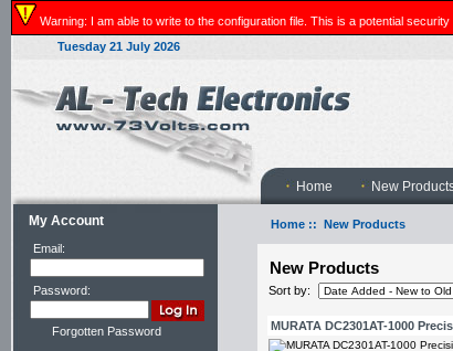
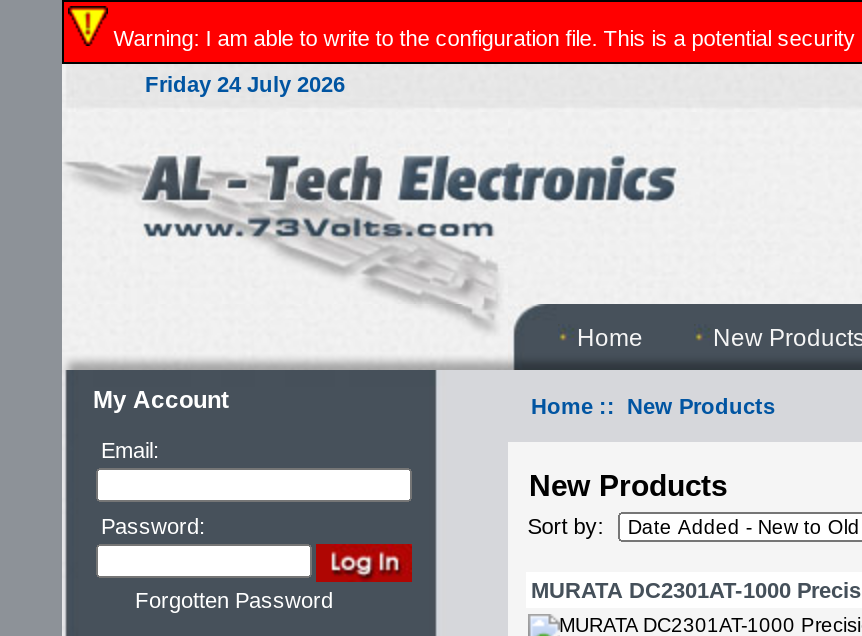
[57,40,180,53] Tuesday 21 July 2026 -> [145,73,345,97] Friday 24 July 2026

